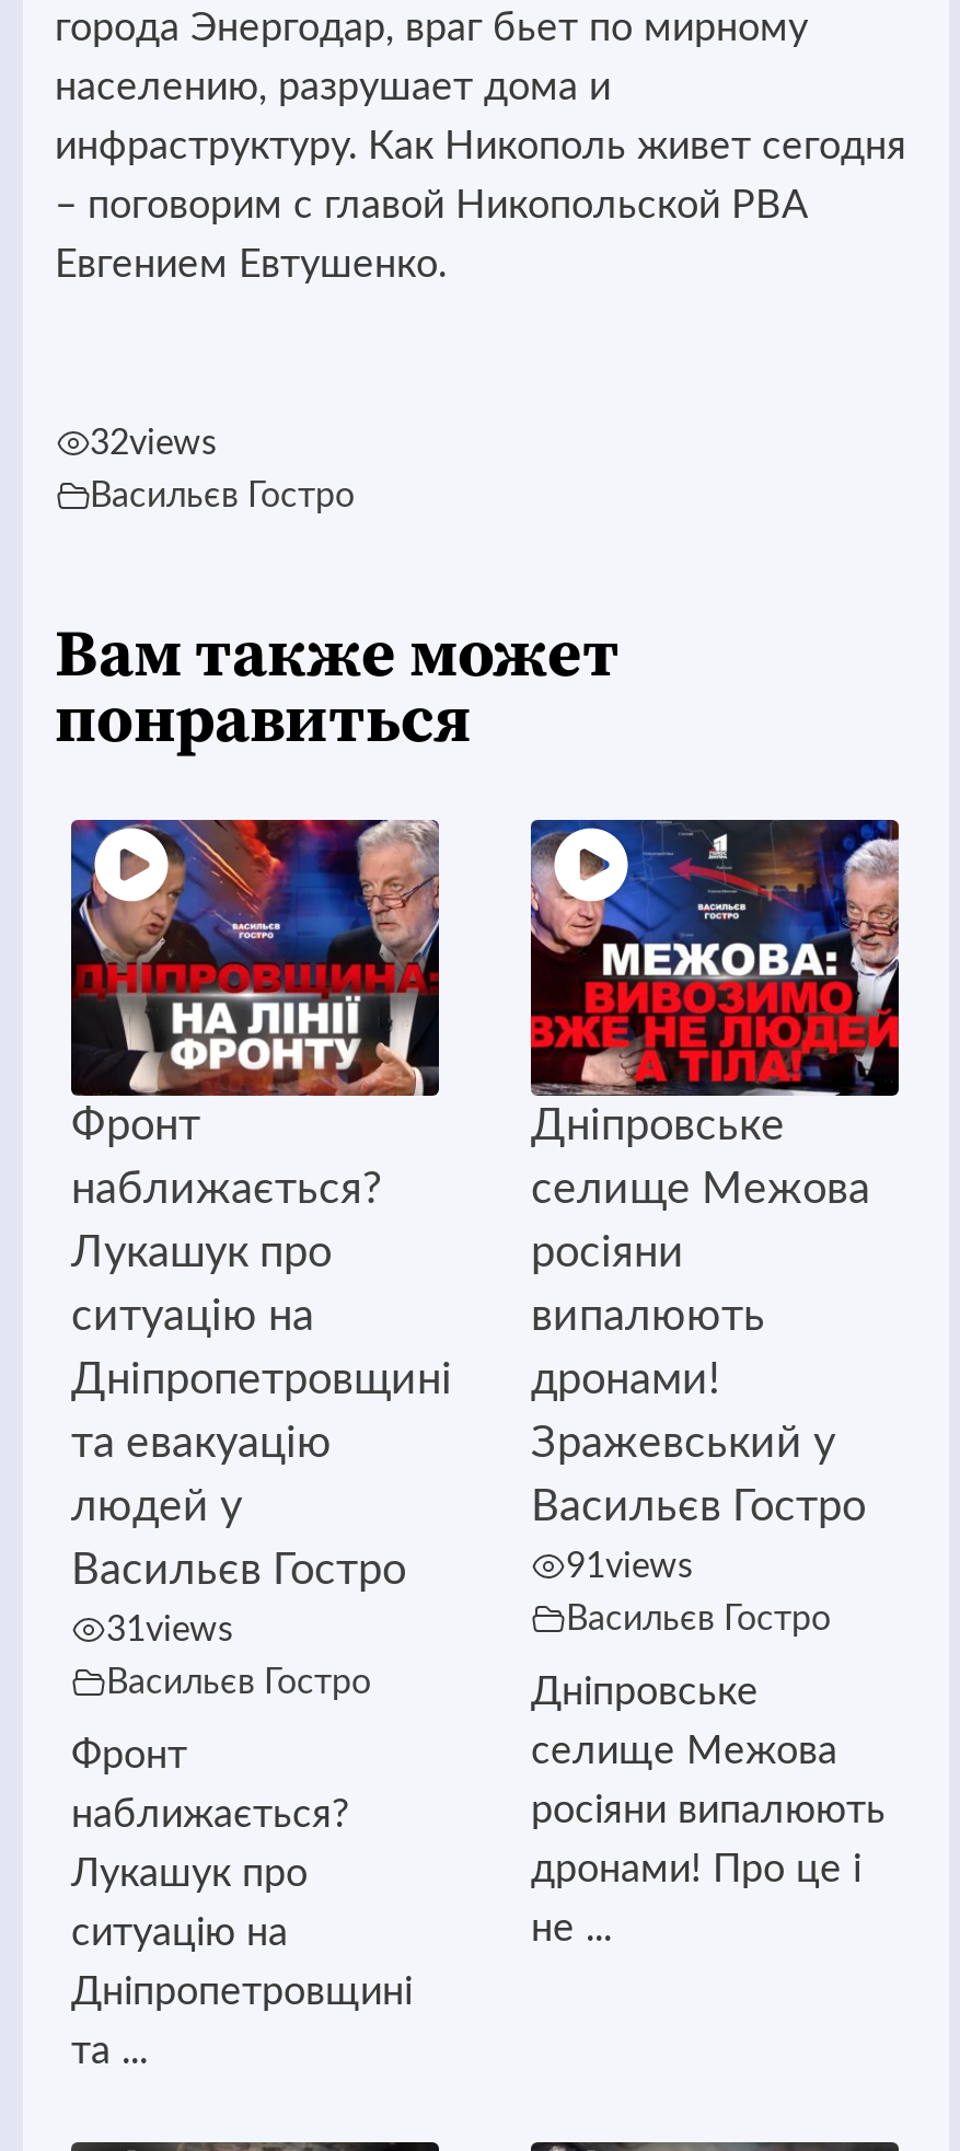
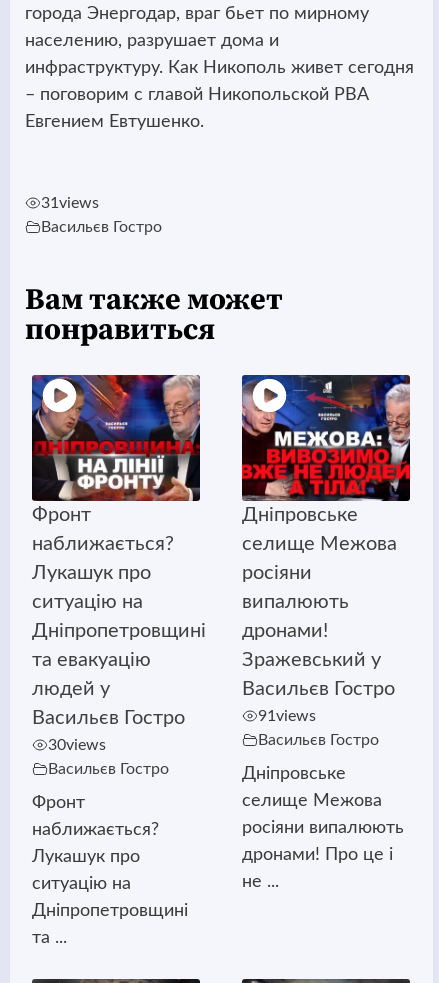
[90,425,217,460] 32views -> [40,195,98,211] 31views
[106,1612,233,1647] 31 views -> [48,737,106,753] 30 views

